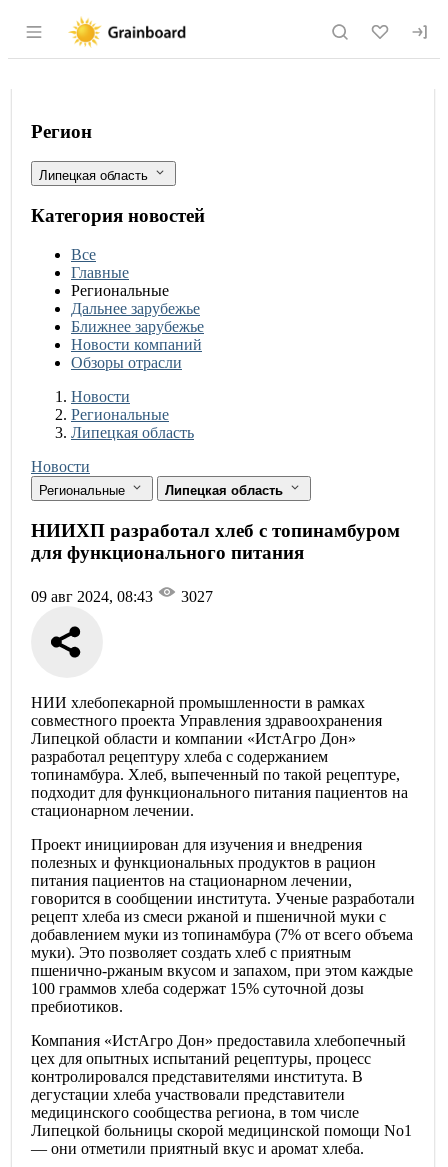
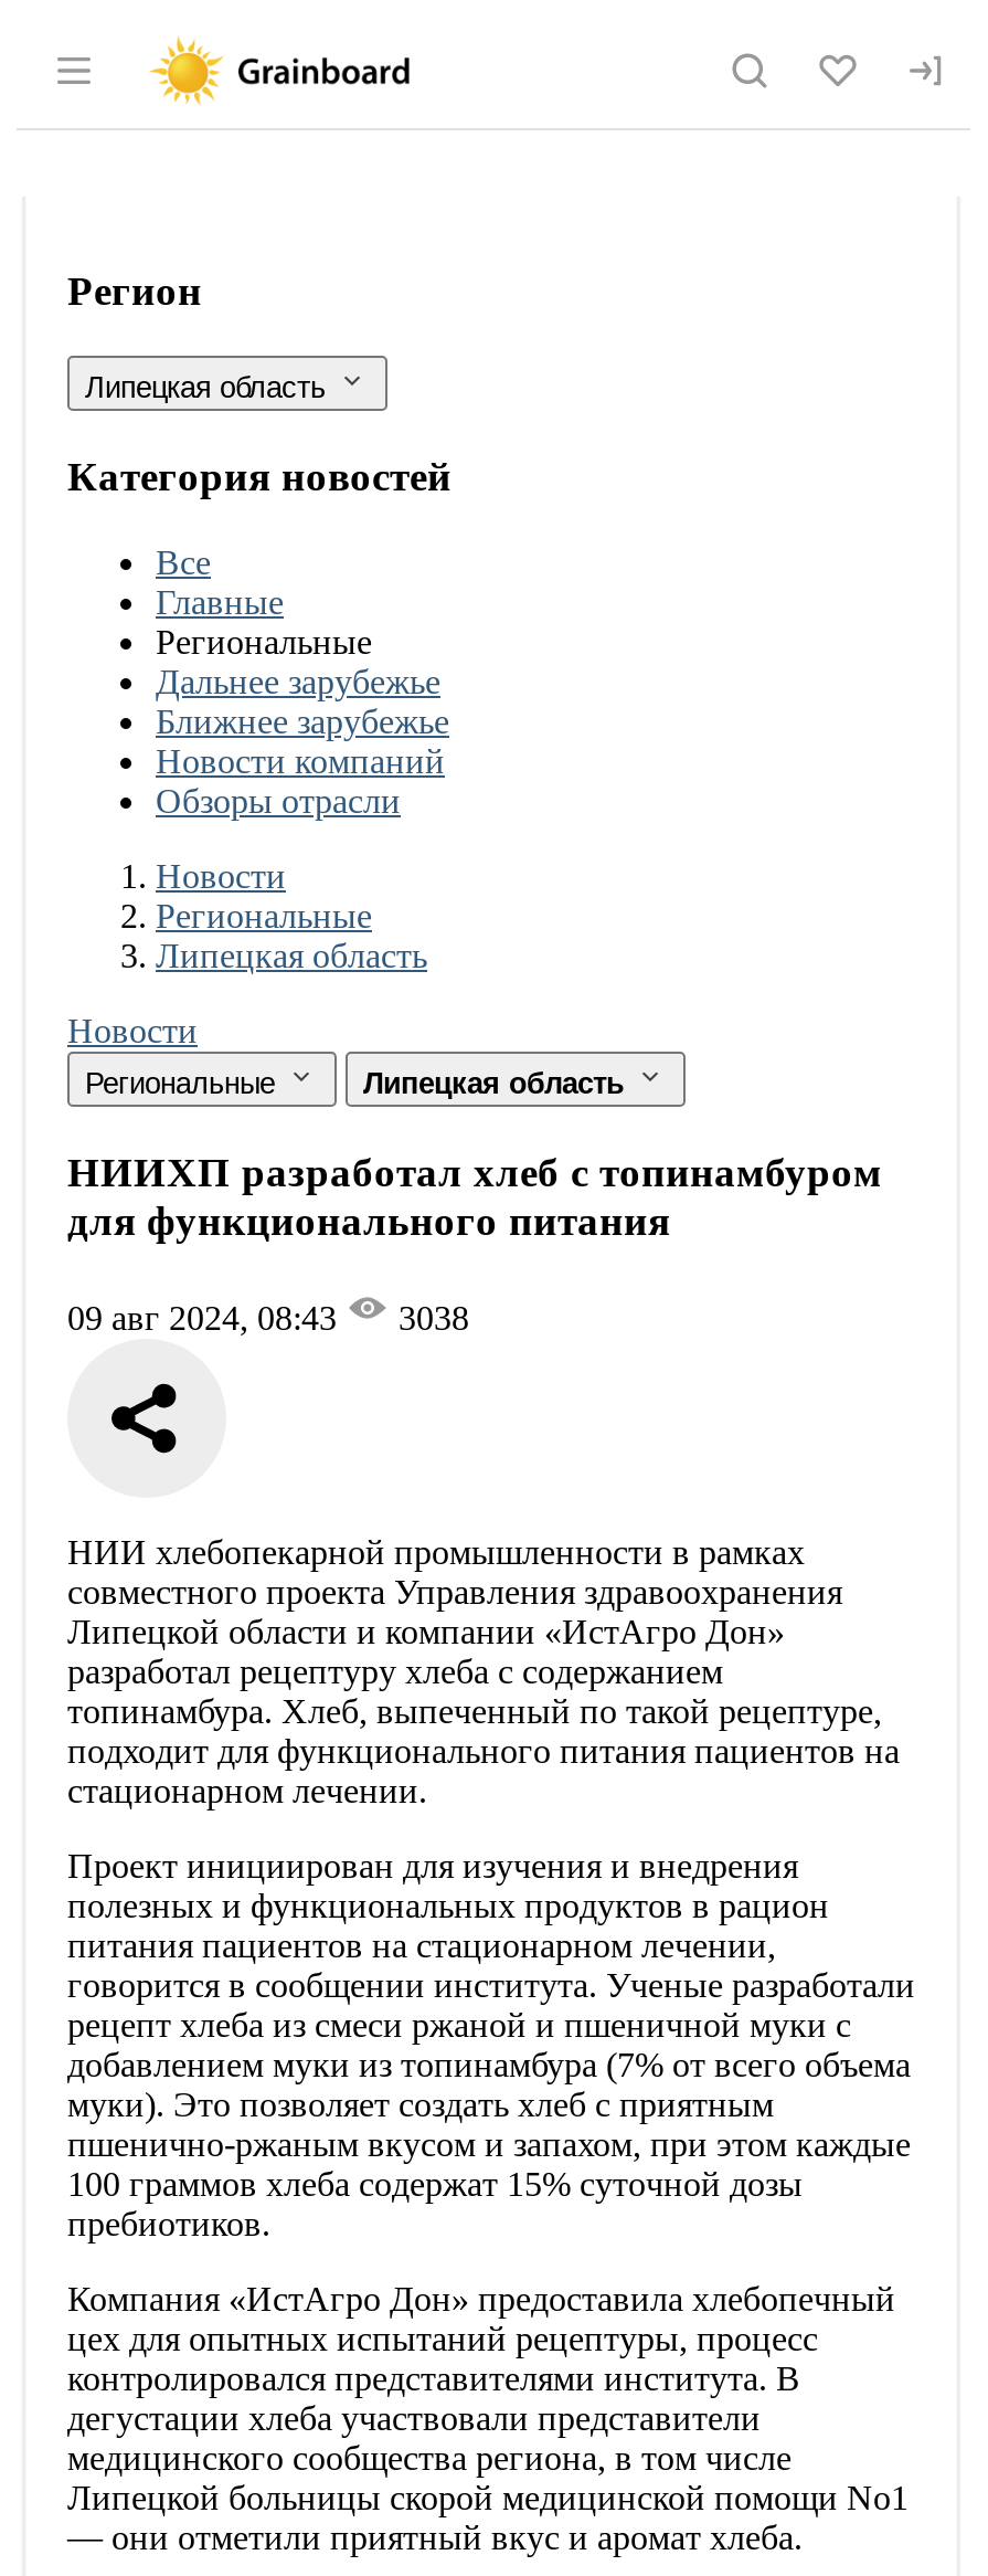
[31,588,213,605] 09 авг 2024, 08:43 3027 -> [67,1300,469,1337] 09 авг 2024, 08:43 3038

